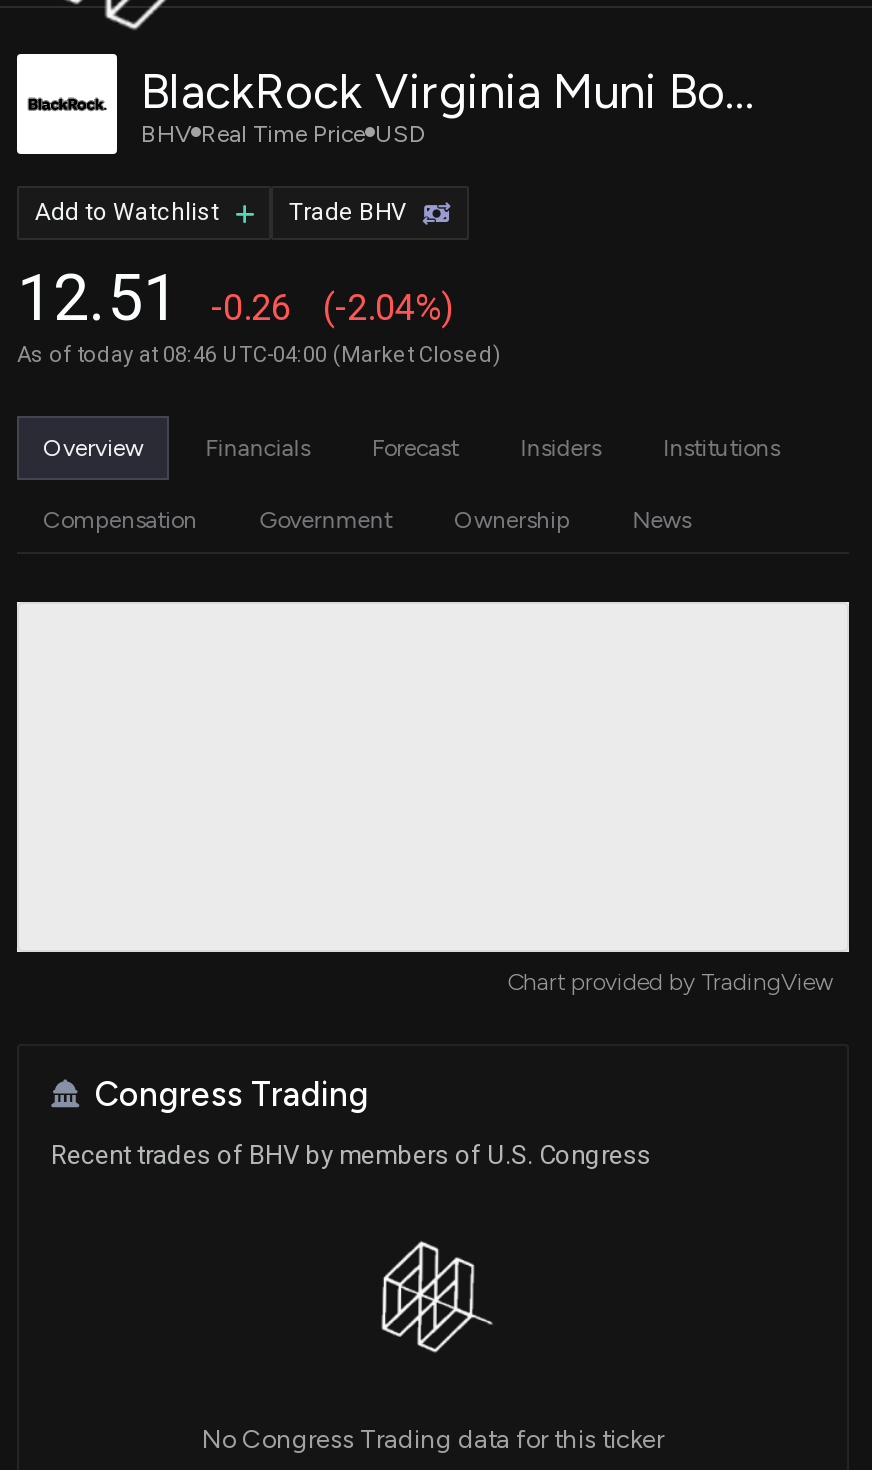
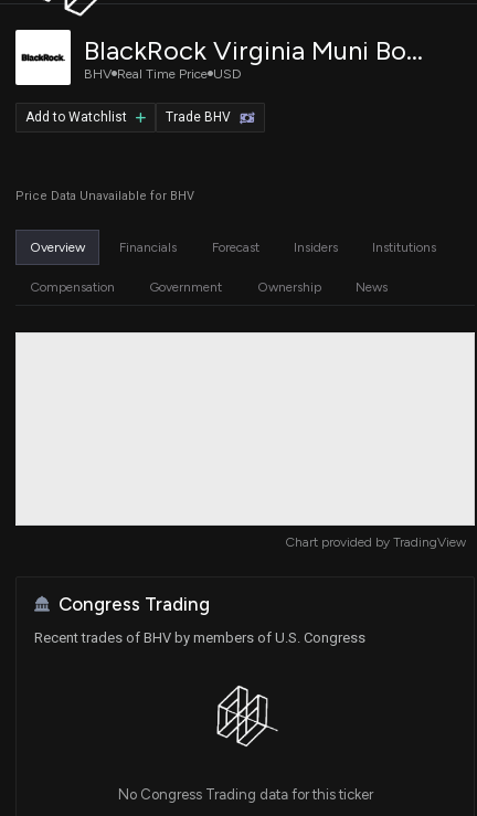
[17,259,501,367] 12.51 | -0.26 | (-2.04%) | As of today at 08:46 UTC-04:00 (Market Closed) -> [15,188,194,203] Price Data Unavailable for BHV

